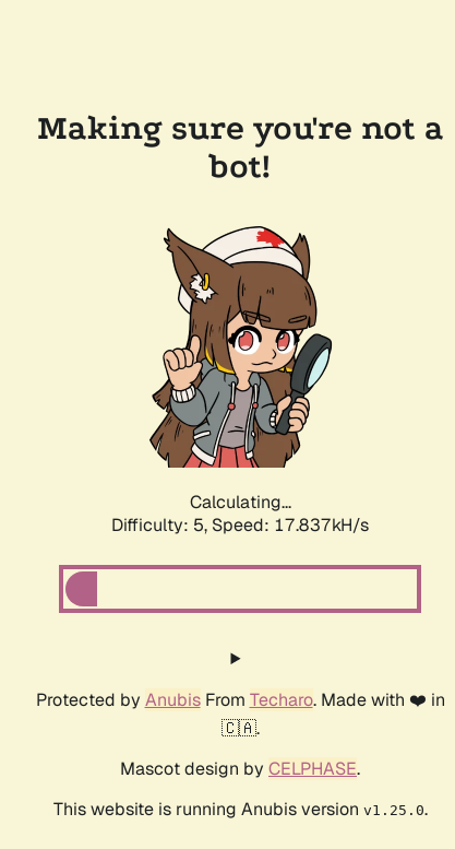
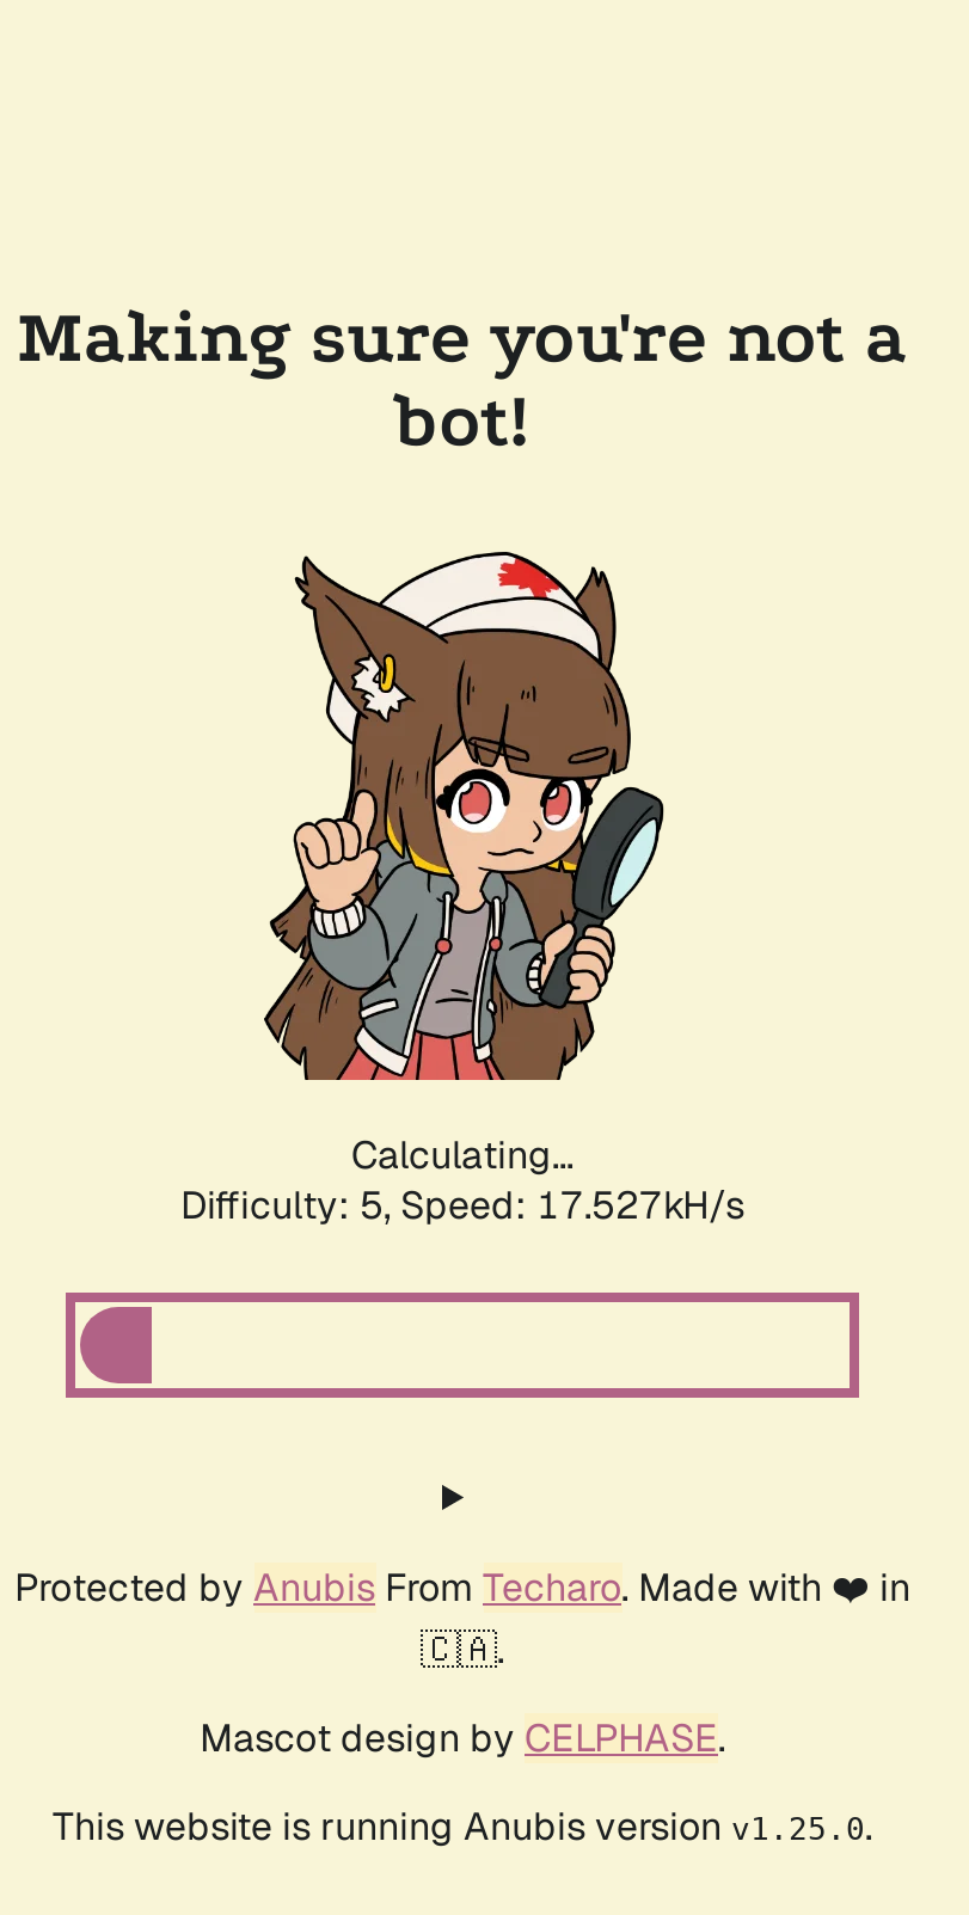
[111,514,369,536] Difficulty: 5, Speed: 17.837kH/s -> [180,1180,744,1230] Difficulty: 5, Speed: 17.527kH/s

